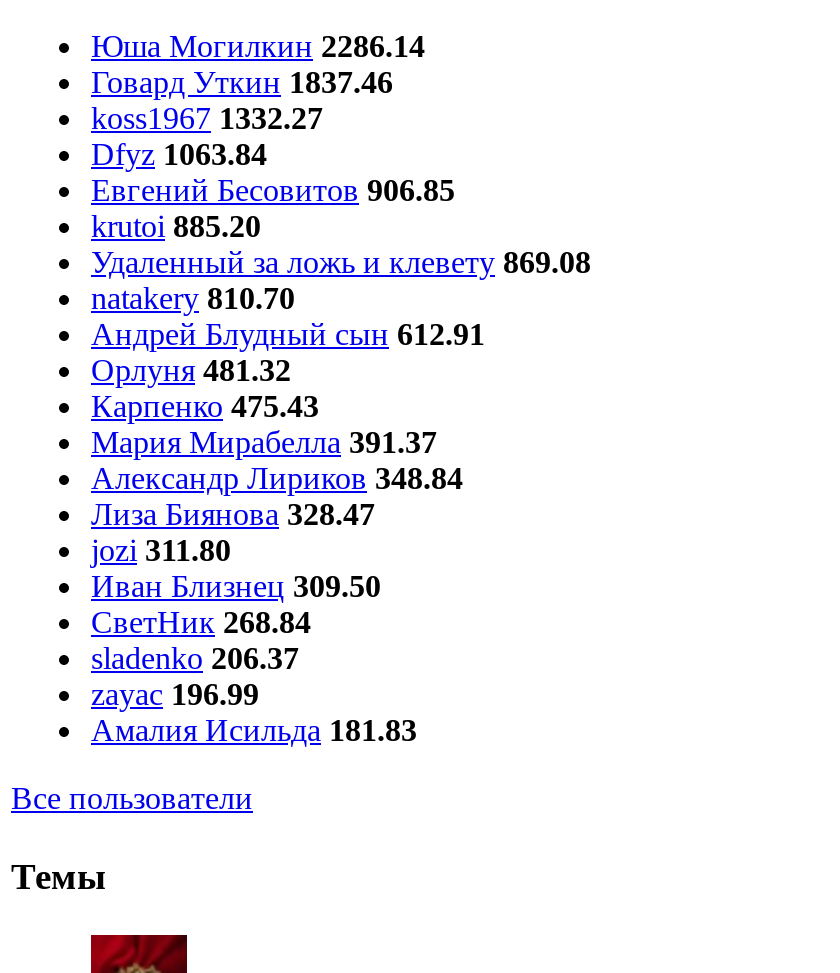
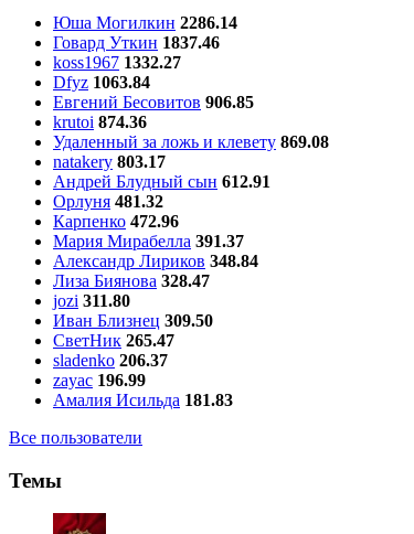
[91,209,261,243] krutoi 885.20 -> [53,113,147,131] krutoi 874.36
[91,281,295,315] natakery 810.70 -> [53,152,166,171] natakery 803.17
[91,389,319,423] Карпенко 475.43 -> [53,212,179,231] Карпенко 472.96
[91,605,311,639] СветНик 268.84 -> [53,331,174,350] СветНик 265.47

